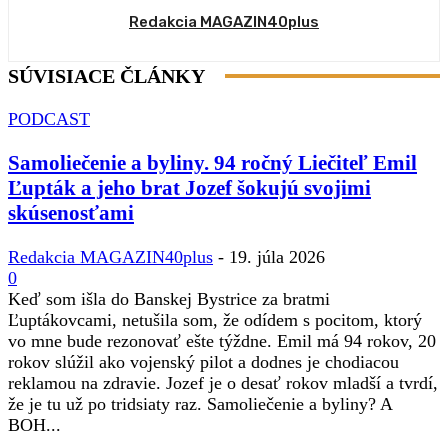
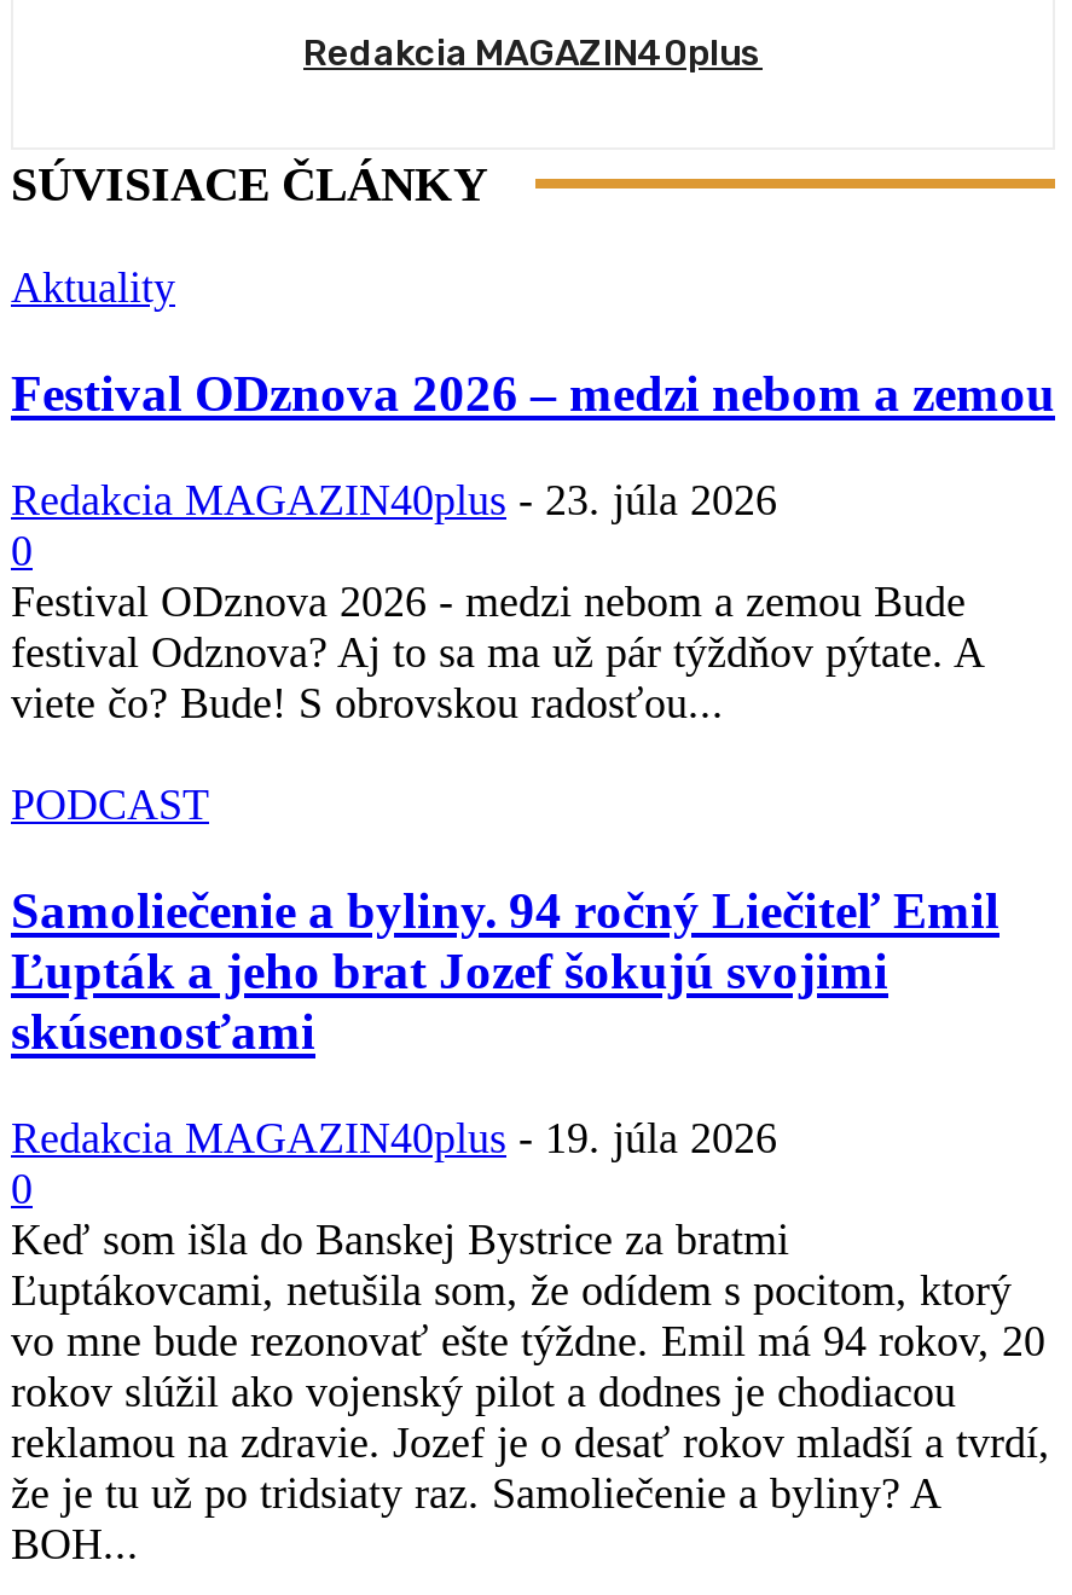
none -> [11,262,1055,727] Aktuality | Festival ODznova 2026 – medzi nebom a zemou | Redakcia MAGAZIN40plus - 23. júla 2026 | 0 | Festival ODznova 2026 - medzi nebom a zemou Bude | festival Odznova? Aj to sa ma už pár týždňov pýtate. A | viete čo? Bude! S obrovskou radosťou...

